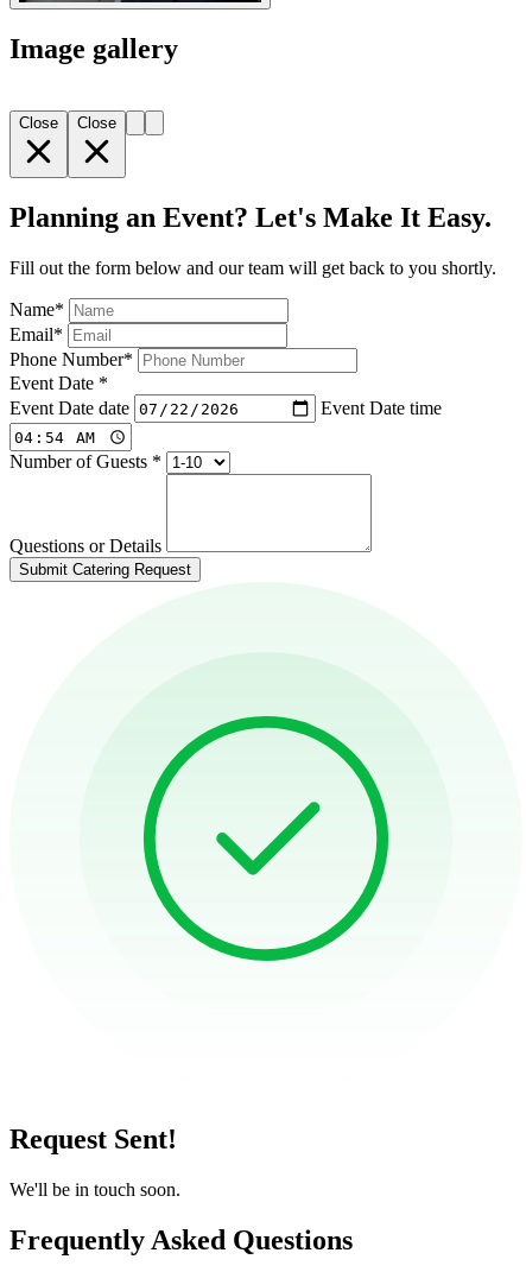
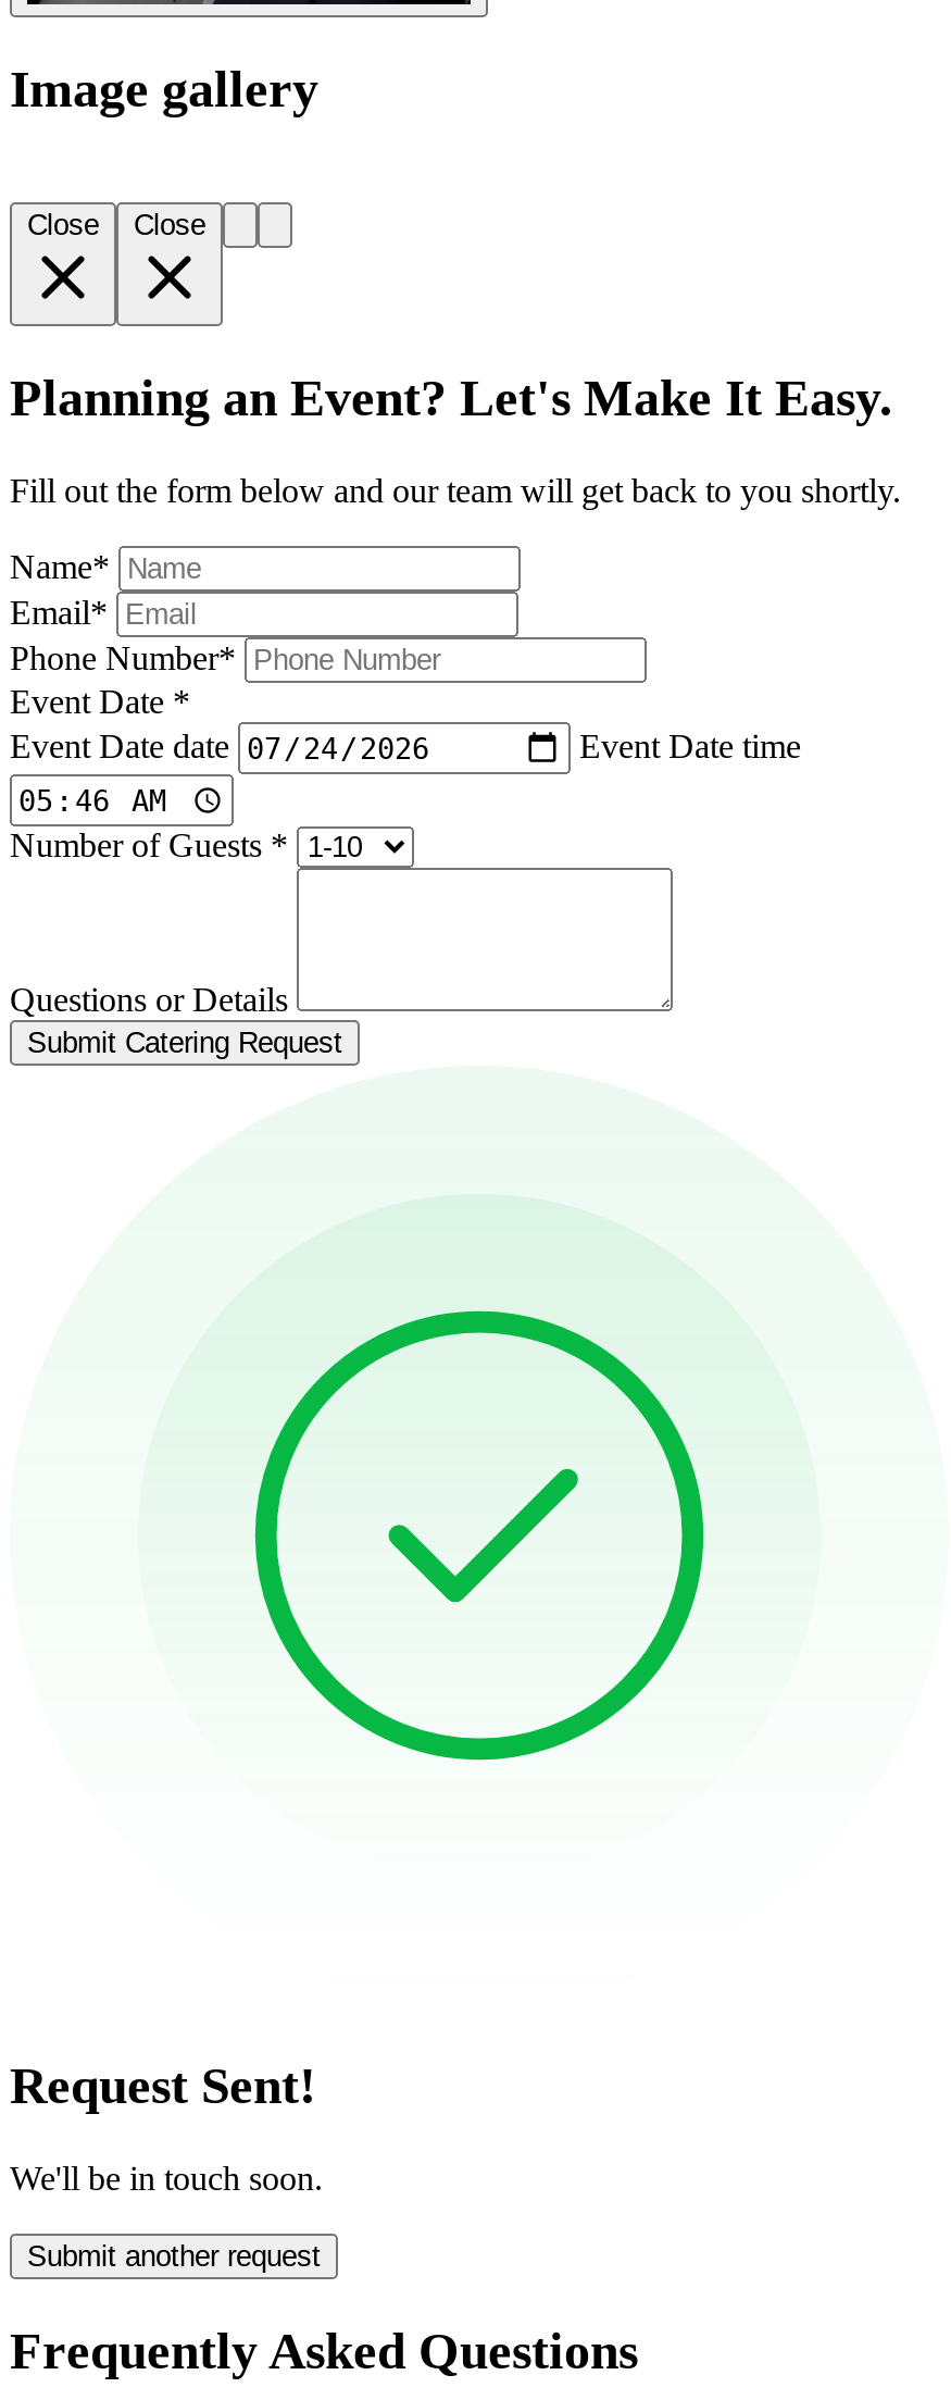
none -> [27,2240,321,2272] Submit another request

